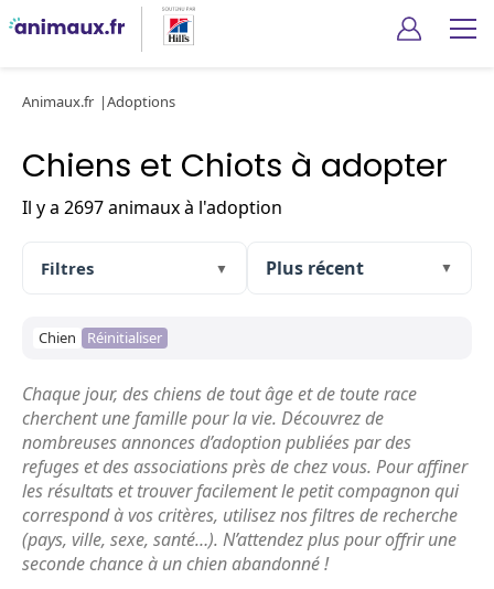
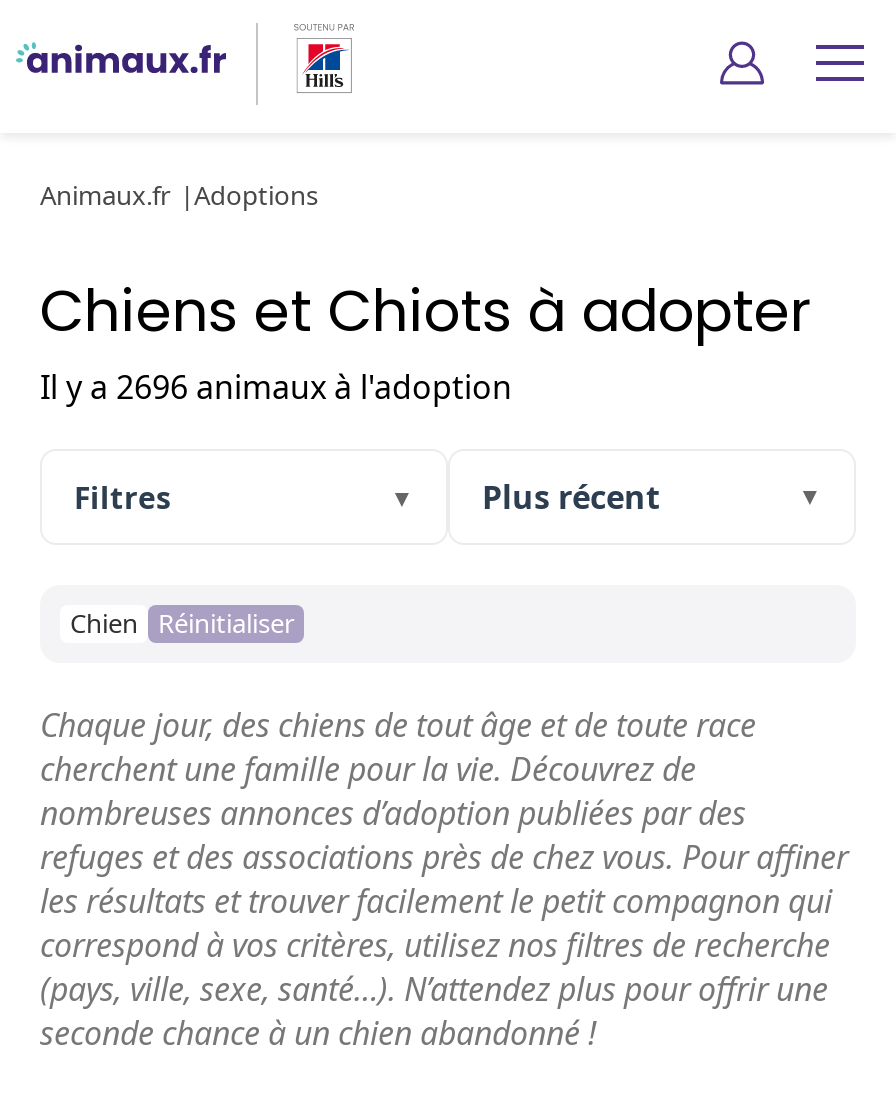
[22,195,282,219] Il y a 2697 animaux à l'adoption -> [40,365,512,409] Il y a 2696 animaux à l'adoption

